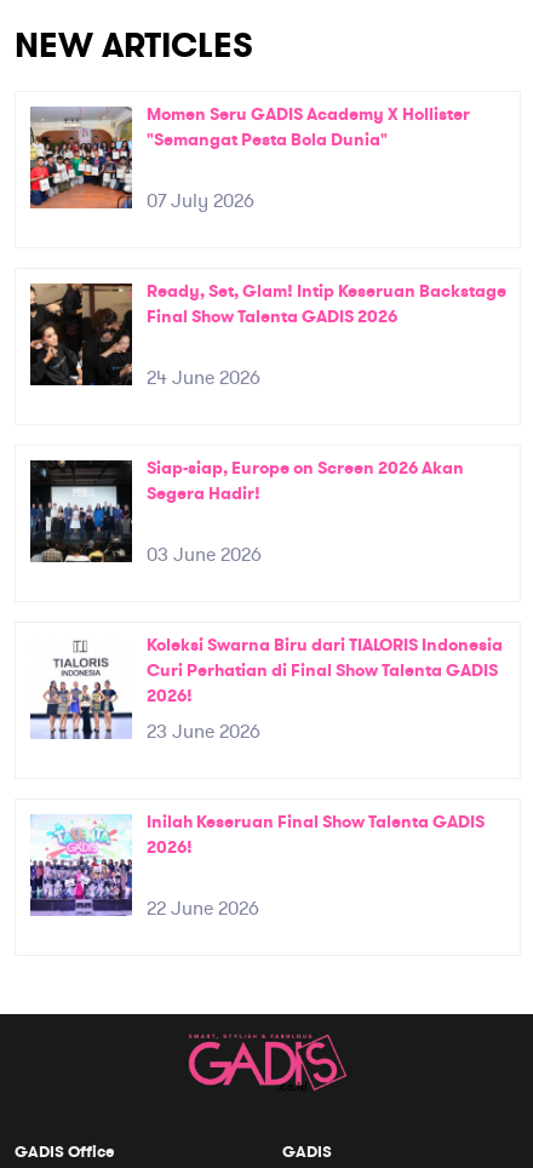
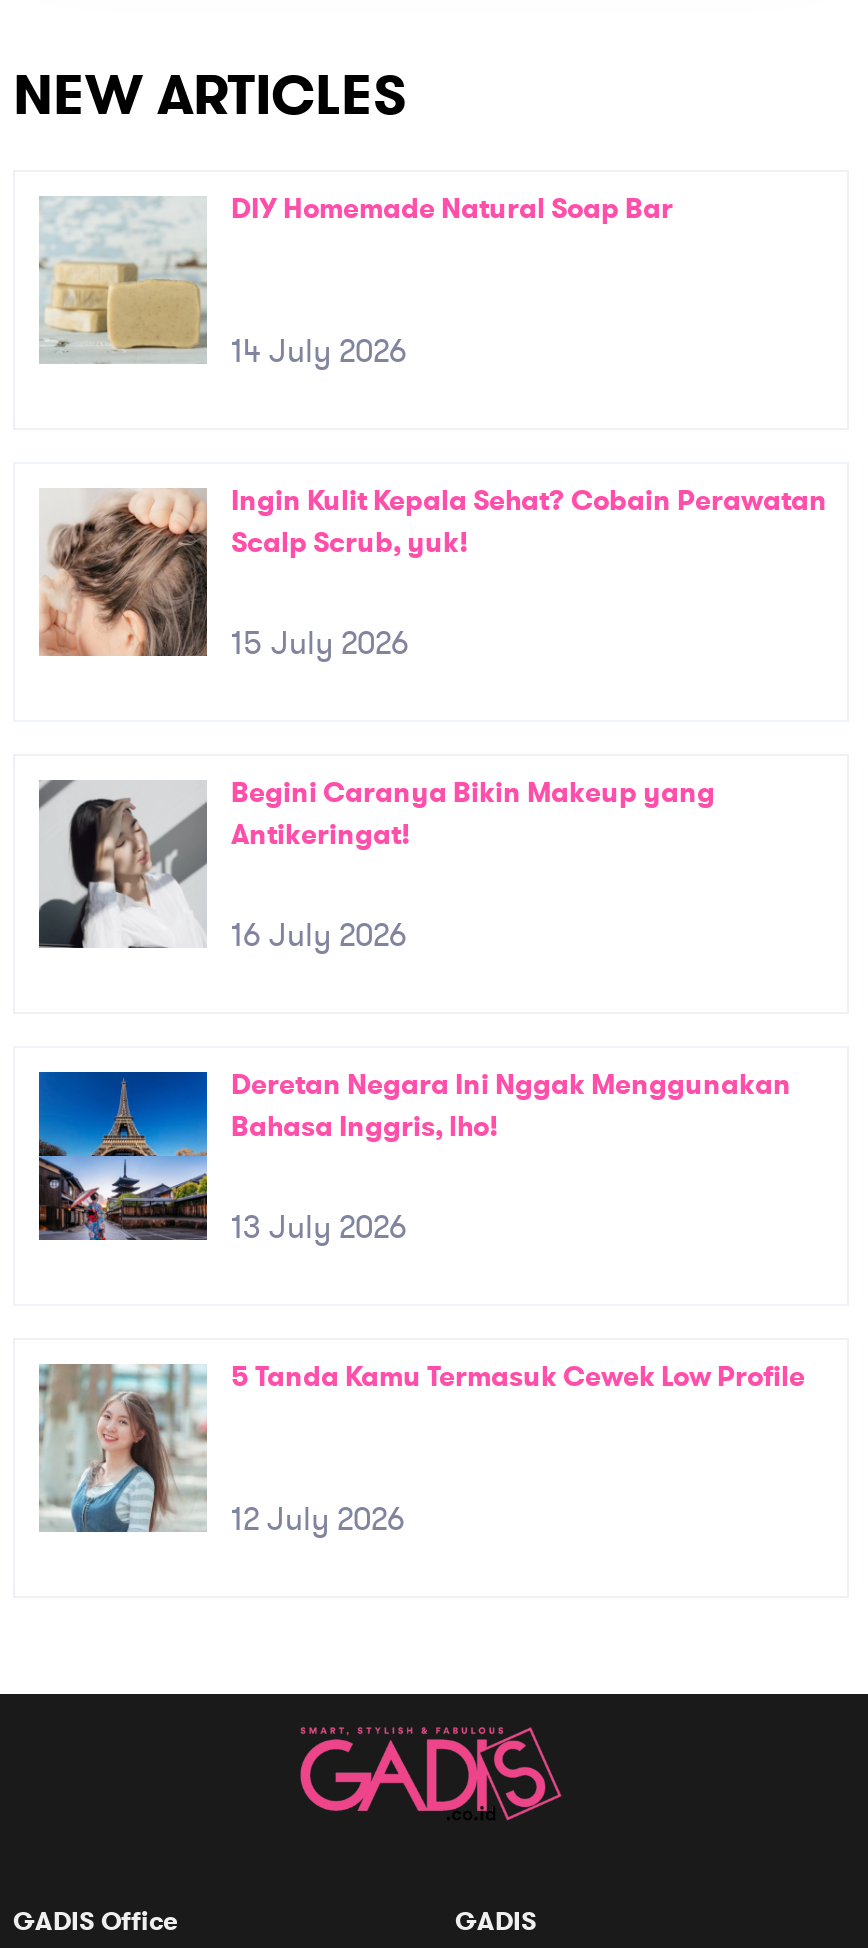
[29,103,506,922] [image] | Momen Seru GADIS Academy X Hollister | "Semangat Pesta Bola Dunia" | 07 July 2026 | Ready, Set, Glam! Intip Keseruan Backstage | Final Show Talenta GADIS 2026 | 24 June 2026 | Siap-siap, Europe on Screen 2026 Akan | Segera Hadir! | 03 June 2026 | Koleksi Swarna Biru dari TIALORIS Indonesia | Curi Perhatian di Final Show Talenta GADIS | 2026! | 23 June 2026 | Inilah Keseruan Final Show Talenta GADIS | 2026! | 22 June 2026 -> [39,190,827,1542] [image] | DIY Homemade Natural Soap Bar | 14 July 2026 | Ingin Kulit Kepala Sehat? Cobain Perawatan | Scalp Scrub, yuk! | 15 July 2026 | Begini Caranya Bikin Makeup yang | Antikeringat! | 16 July 2026 | Deretan Negara Ini Nggak Menggunakan | Bahasa Inggris, lho! | 13 July 2026 | 5 Tanda Kamu Termasuk Cewek Low Profile | 12 July 2026
[29,282,132,387] [image] -> [39,488,207,658] [image]
[29,459,133,563] [image] -> [37,778,207,948] [image]
[29,637,130,739] [image] -> [37,1070,203,1242] [image]
[29,814,132,916] [image] -> [37,1362,205,1534] [image]

